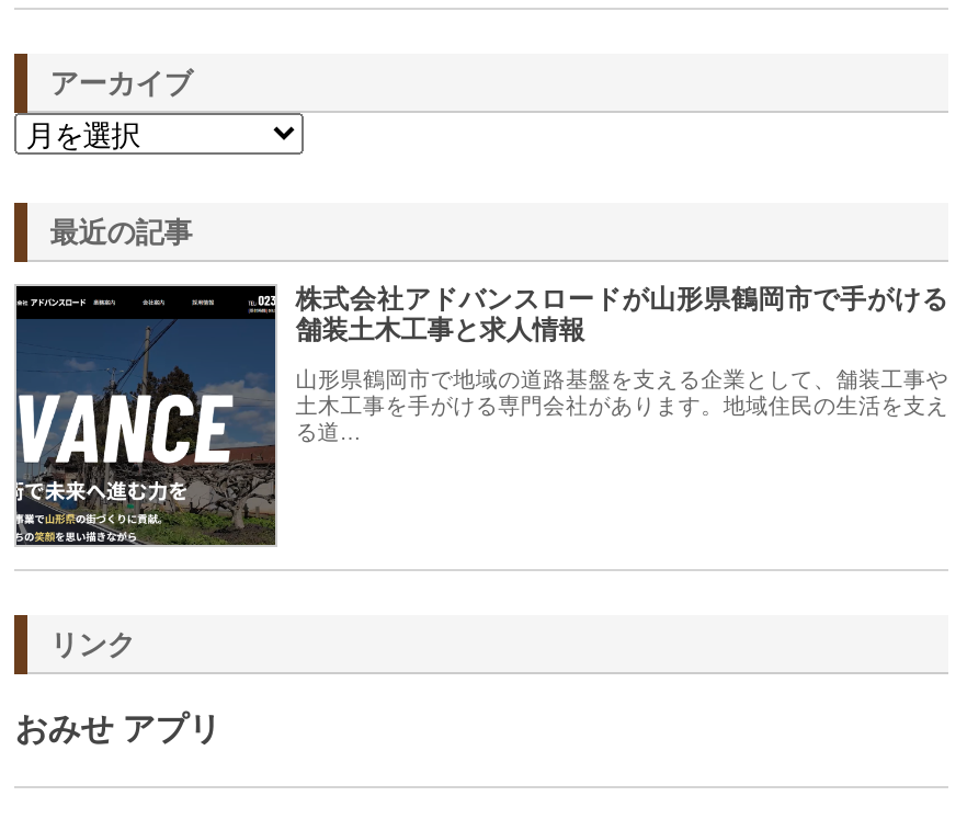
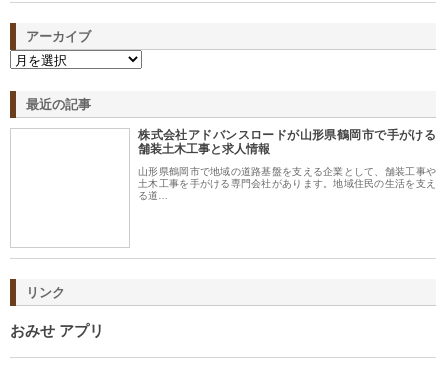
[14,284,277,547] [image] -> none

